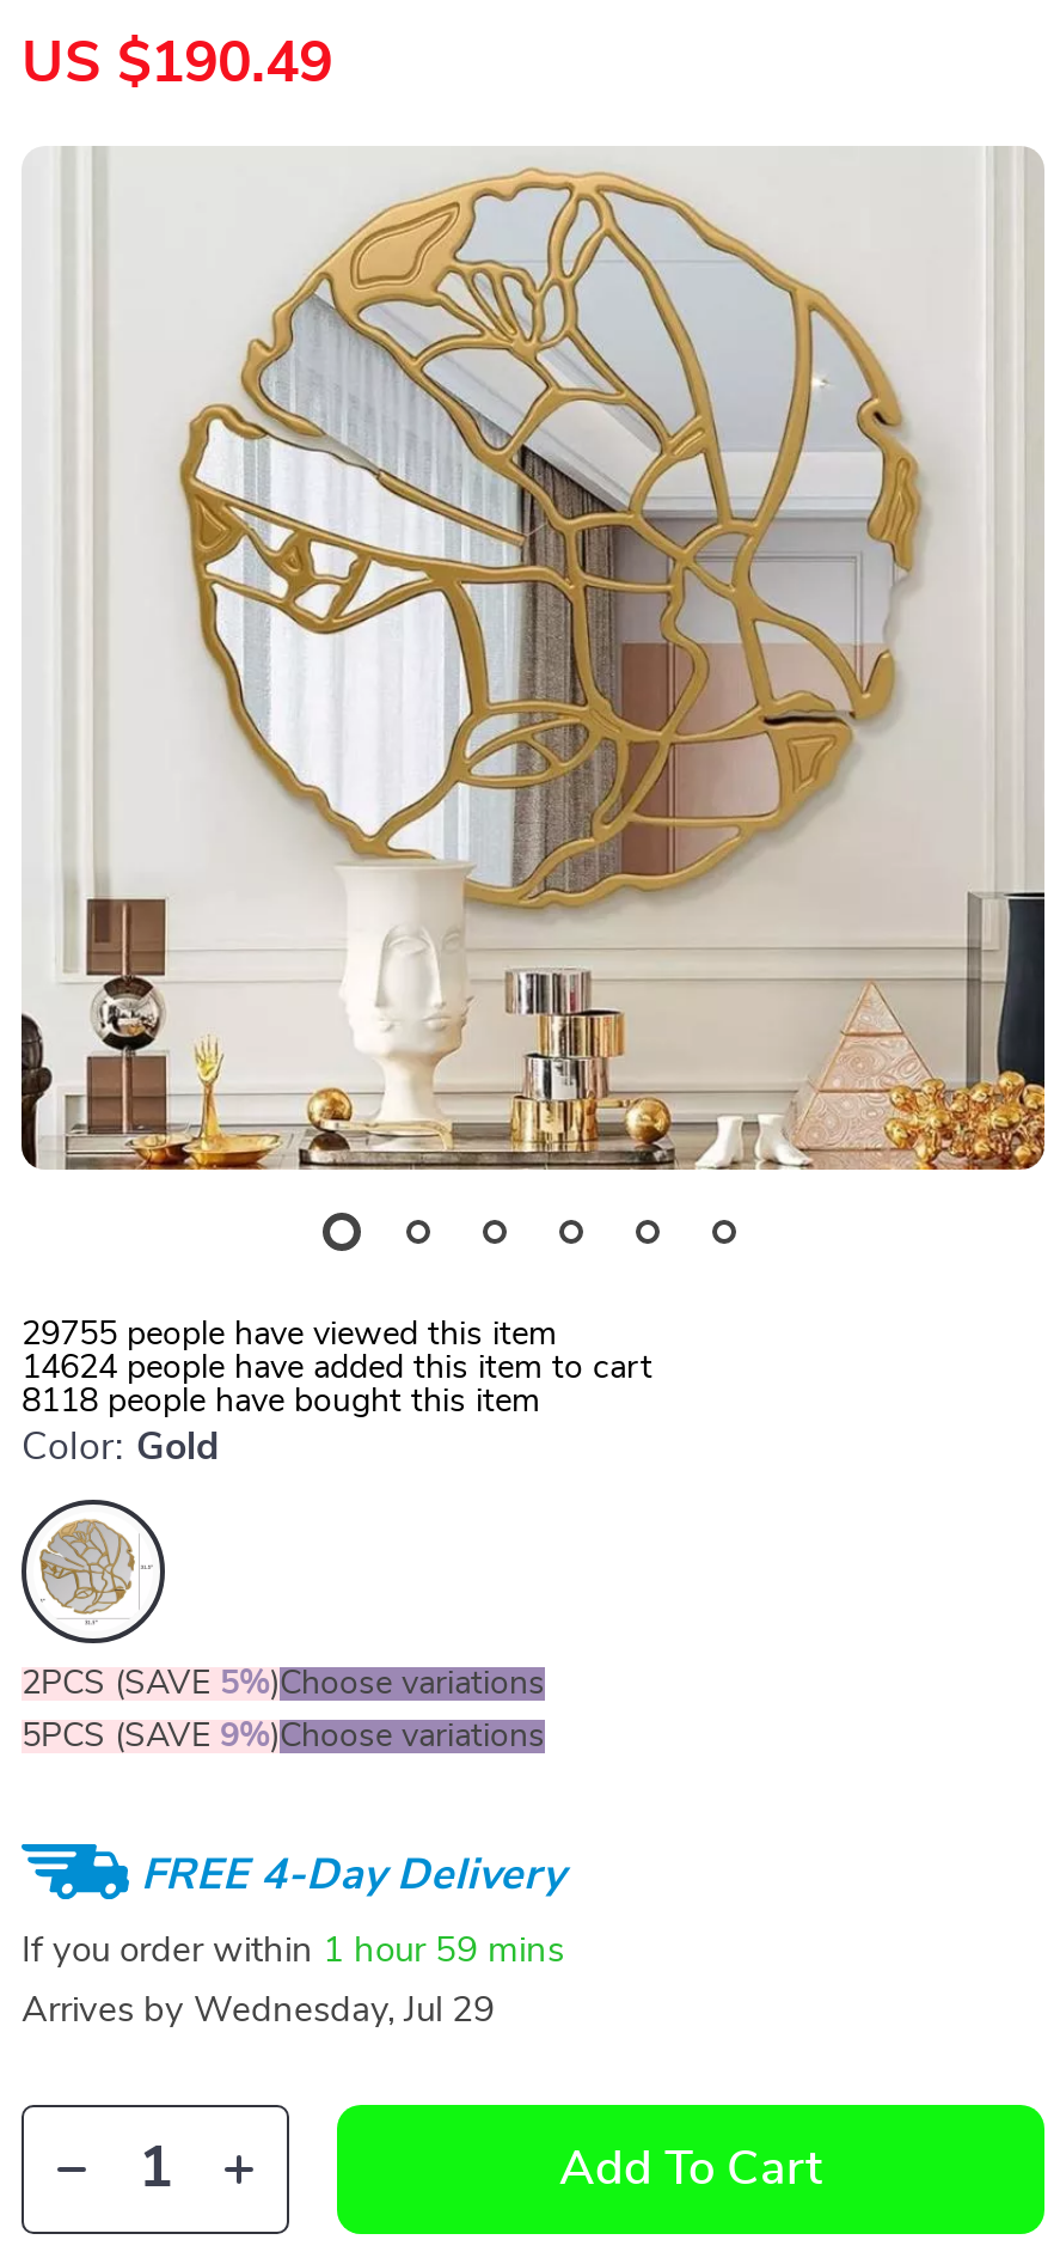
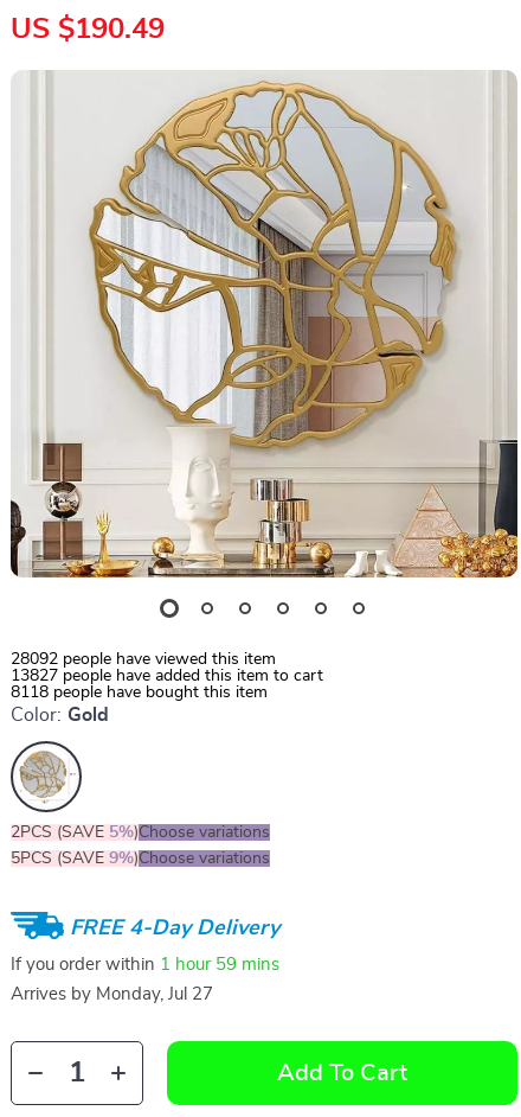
[22,1318,557,1351] 29755 people have viewed this item -> [11,651,276,668] 28092 people have viewed this item
[22,1351,652,1385] 14624 people have added this item to cart -> [11,668,323,684] 13827 people have added this item to cart
[22,1992,495,2028] Arrives by Wednesday, Jul 29 -> [11,985,213,1003] Arrives by Monday, Jul 27

